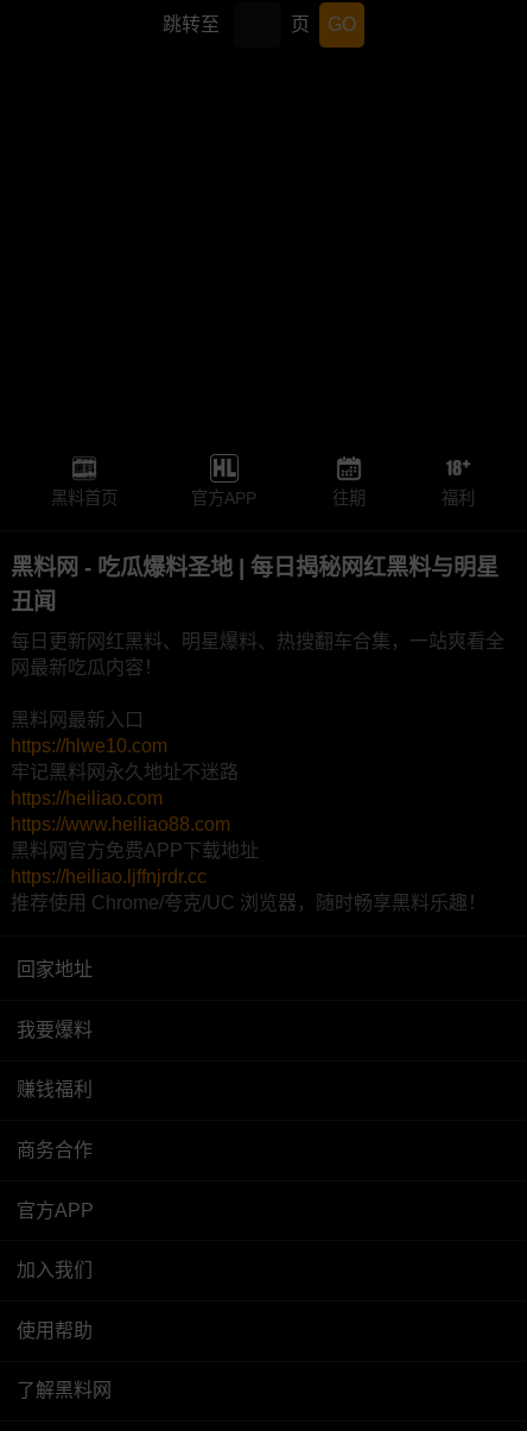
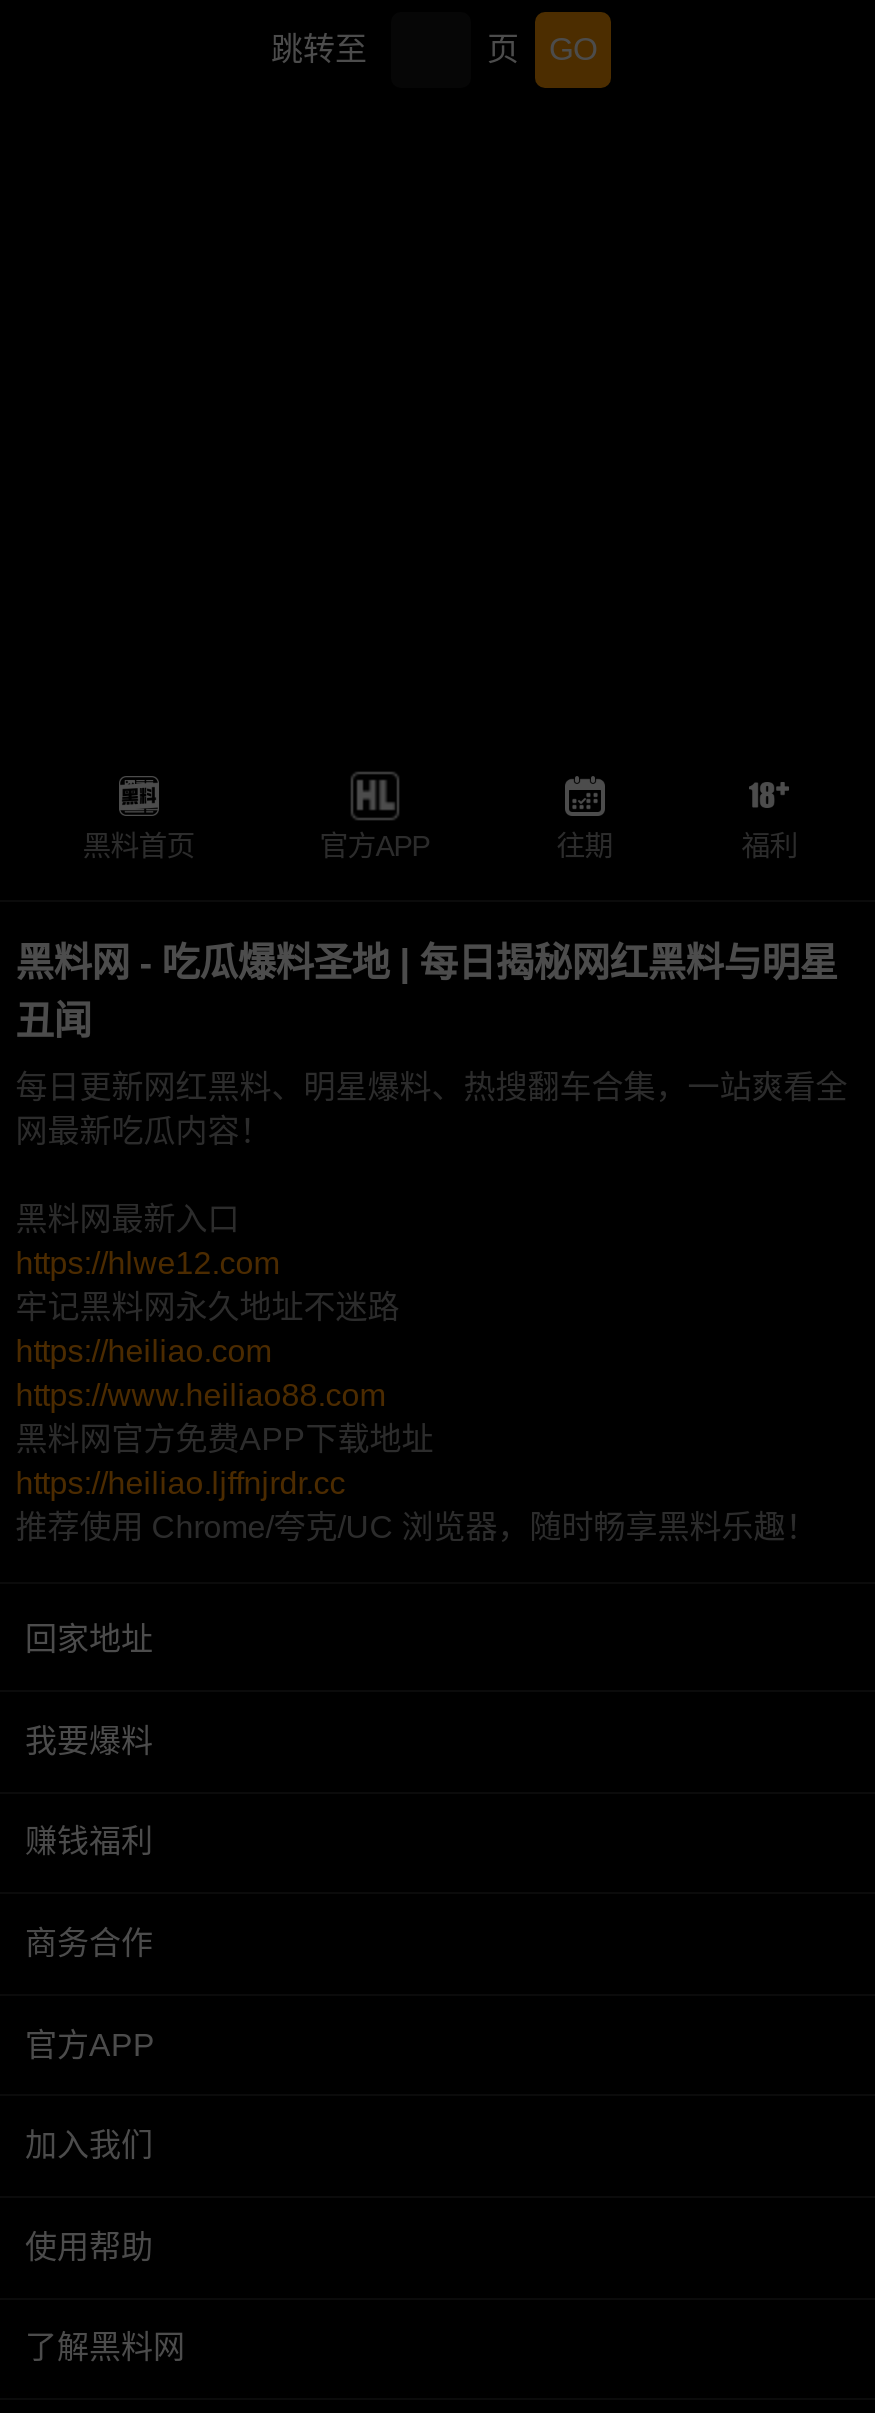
[11,736,168,756] https://hlwe10.com -> [15,1247,279,1281] https://hlwe12.com

